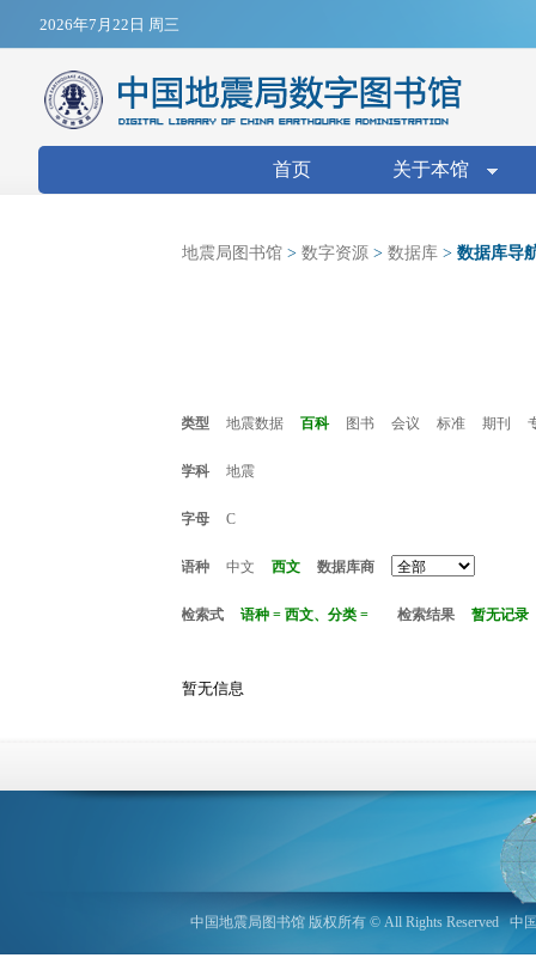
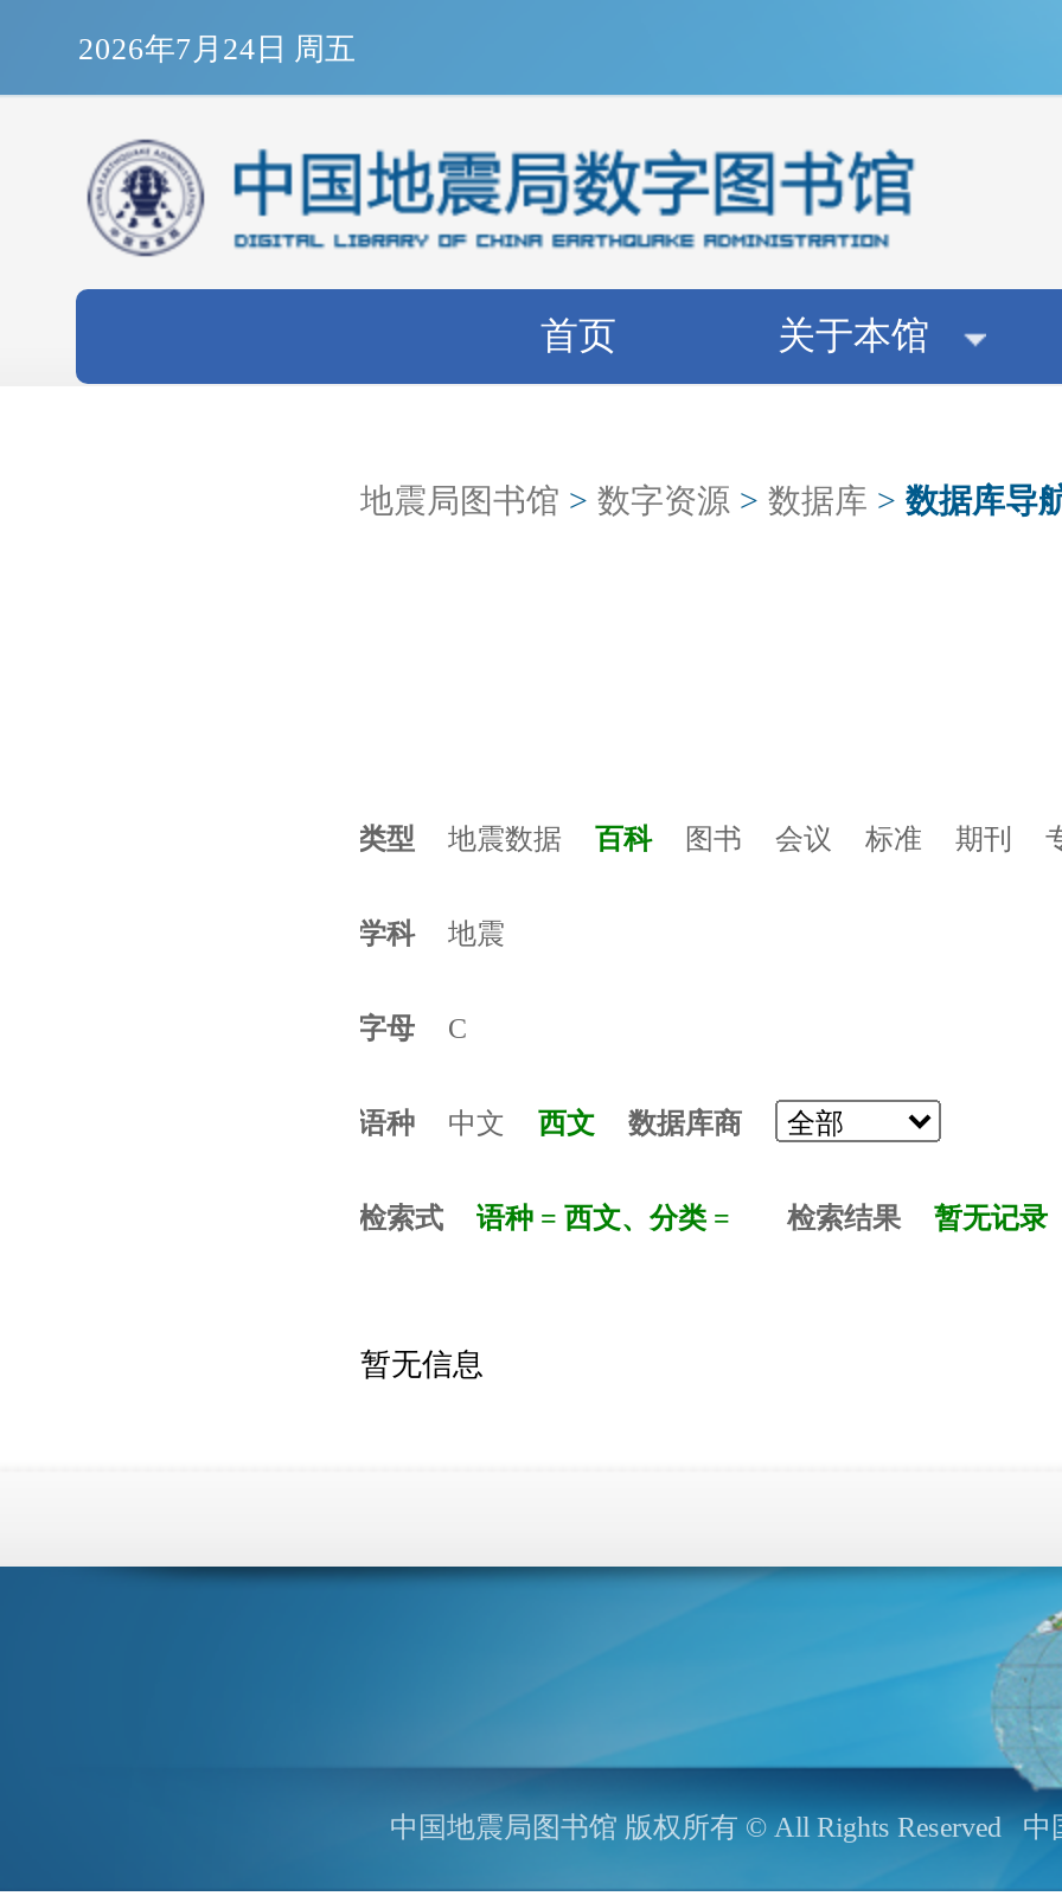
[39,16,179,33] 2026年7月22日 周三 -> [78,31,356,66] 2026年7月24日 周五

